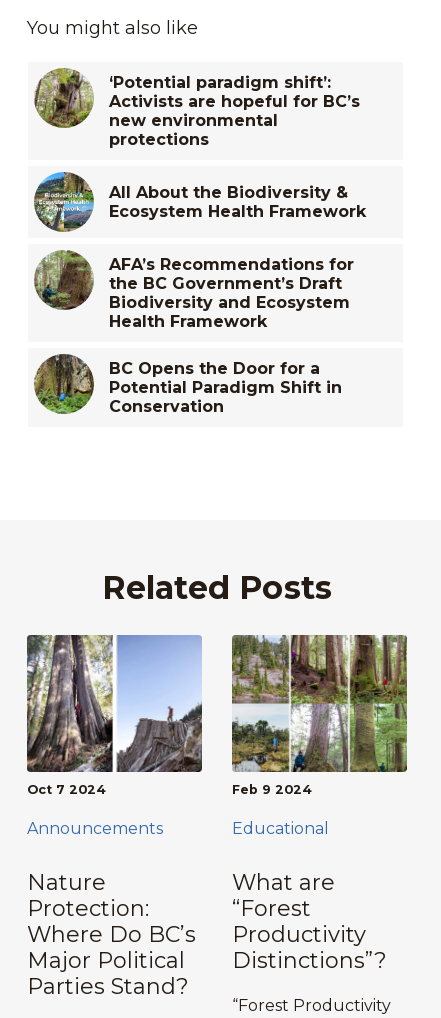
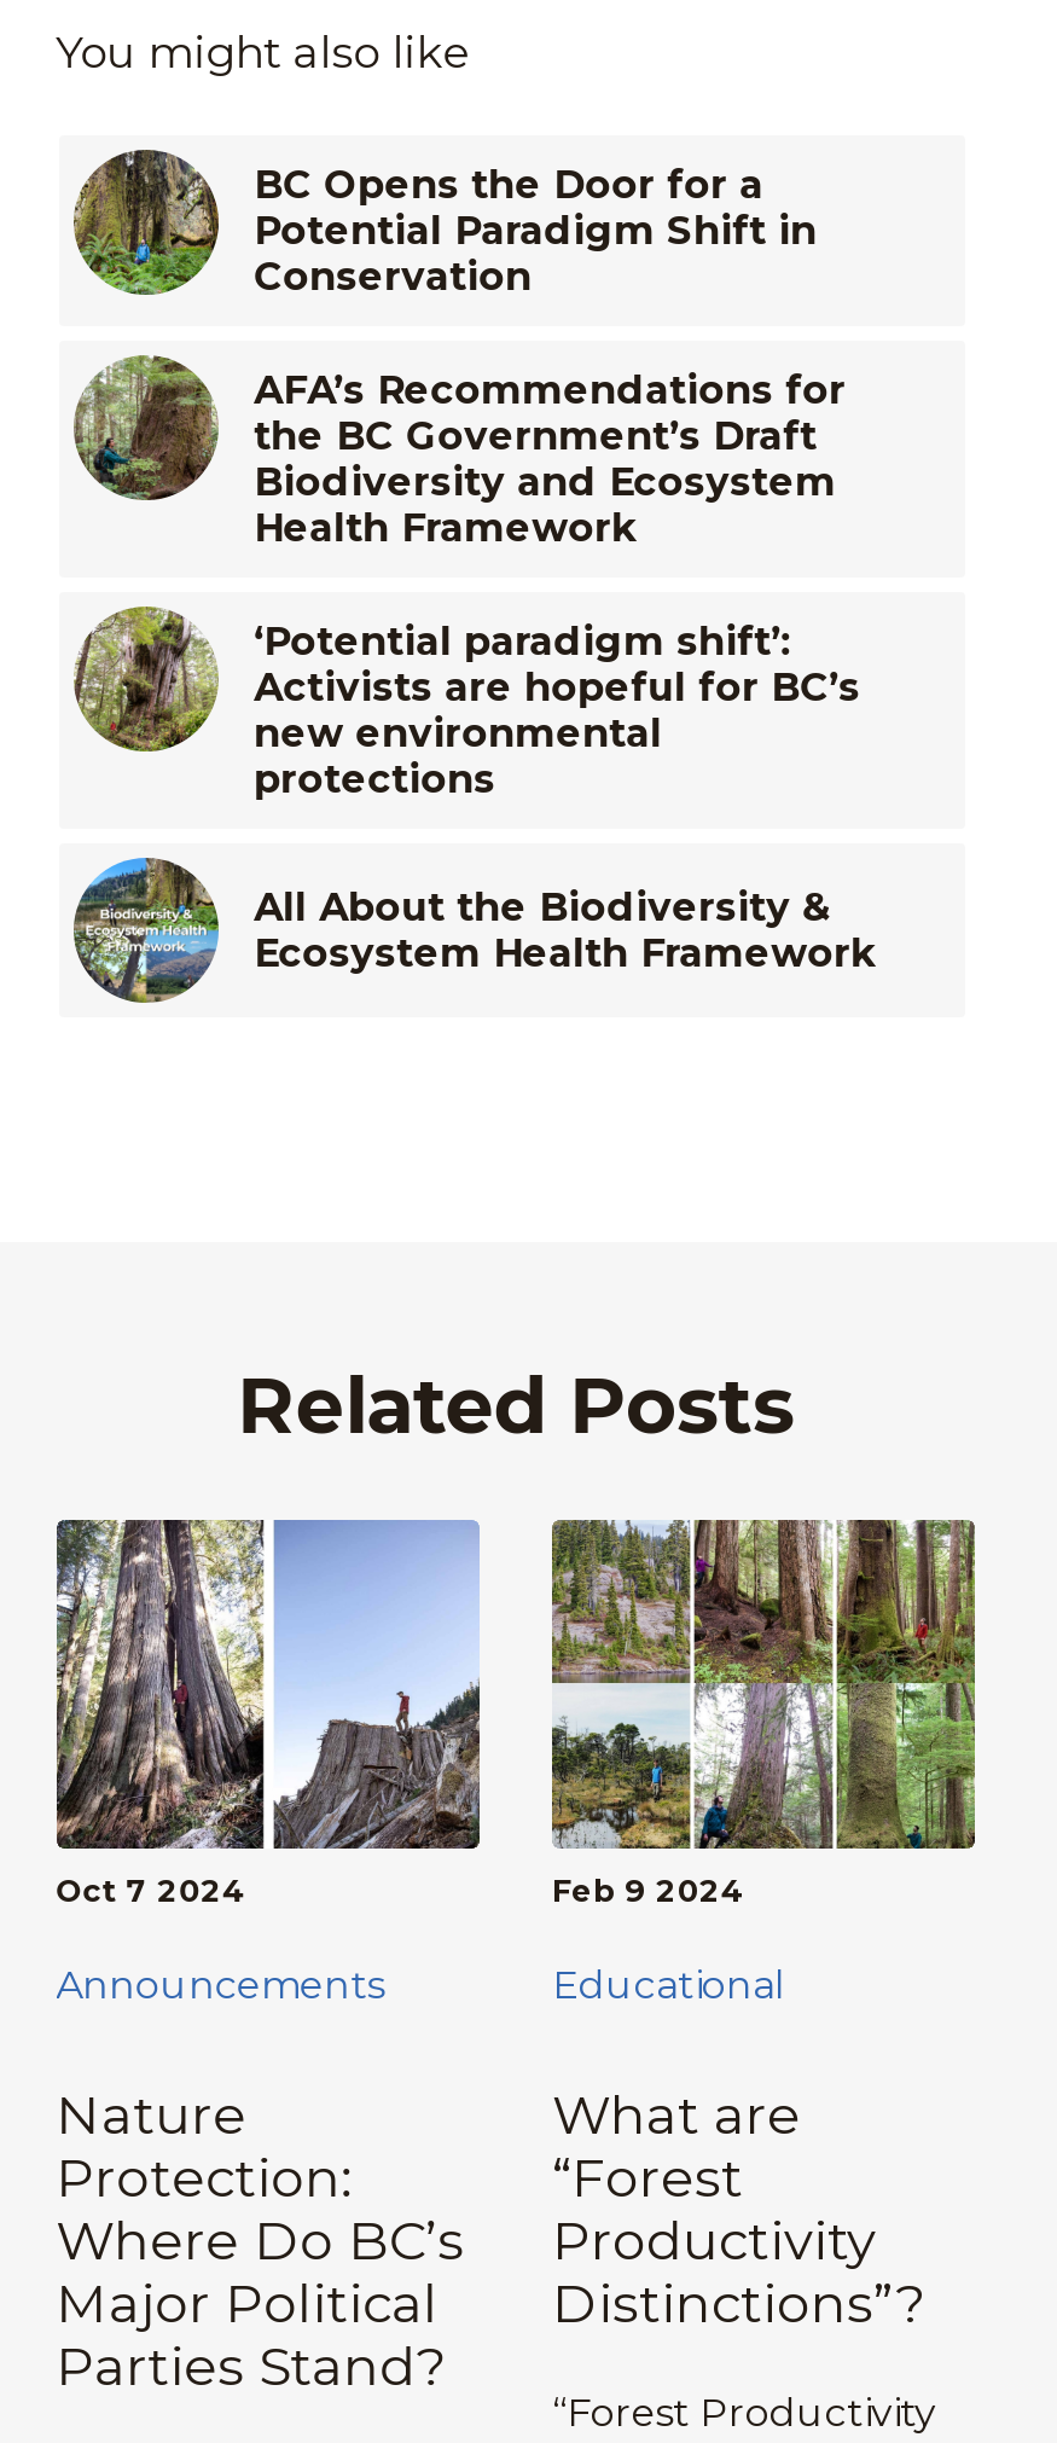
moved [33,68,366,221] -> [71,604,875,975]: [image] | ‘Potential paradigm shift’: | Activists are hopeful for BC’s | new environmental | protections | All About the Biodiversity & | Ecosystem Health Framework
moved [34,249,354,416] -> [71,160,846,549]: [image] | AFA’s Recommendations for | the BC Government’s Draft | Biodiversity and Ecosystem | Health Framework | BC Opens the Door for a | Potential Paradigm Shift in | Conservation

